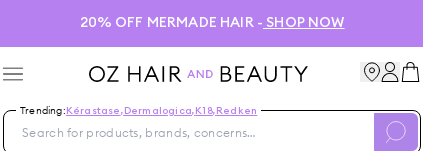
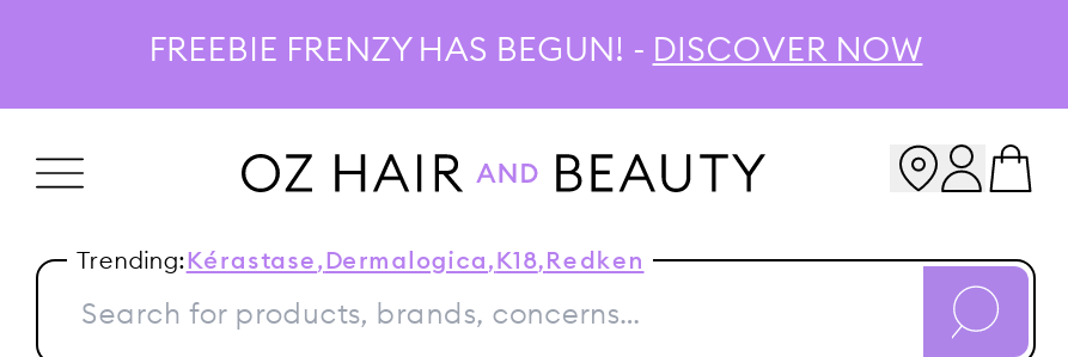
[79,15,344,29] 20% OFF MERMADE HAIR - SHOP NOW -> [149,27,923,70] FREEBIE FRENZY HAS BEGUN! - DISCOVER NOW

